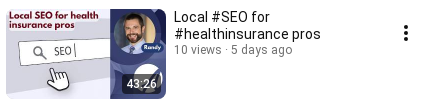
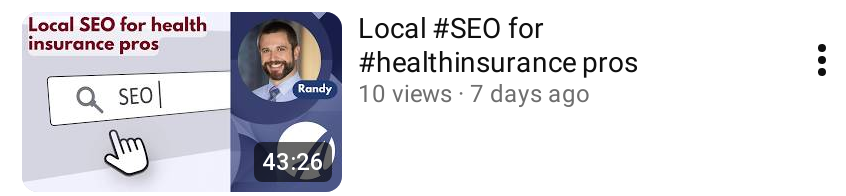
[174,43,292,57] 10 views 5 days ago -> [358,80,590,108] 10 views 7 days ago

